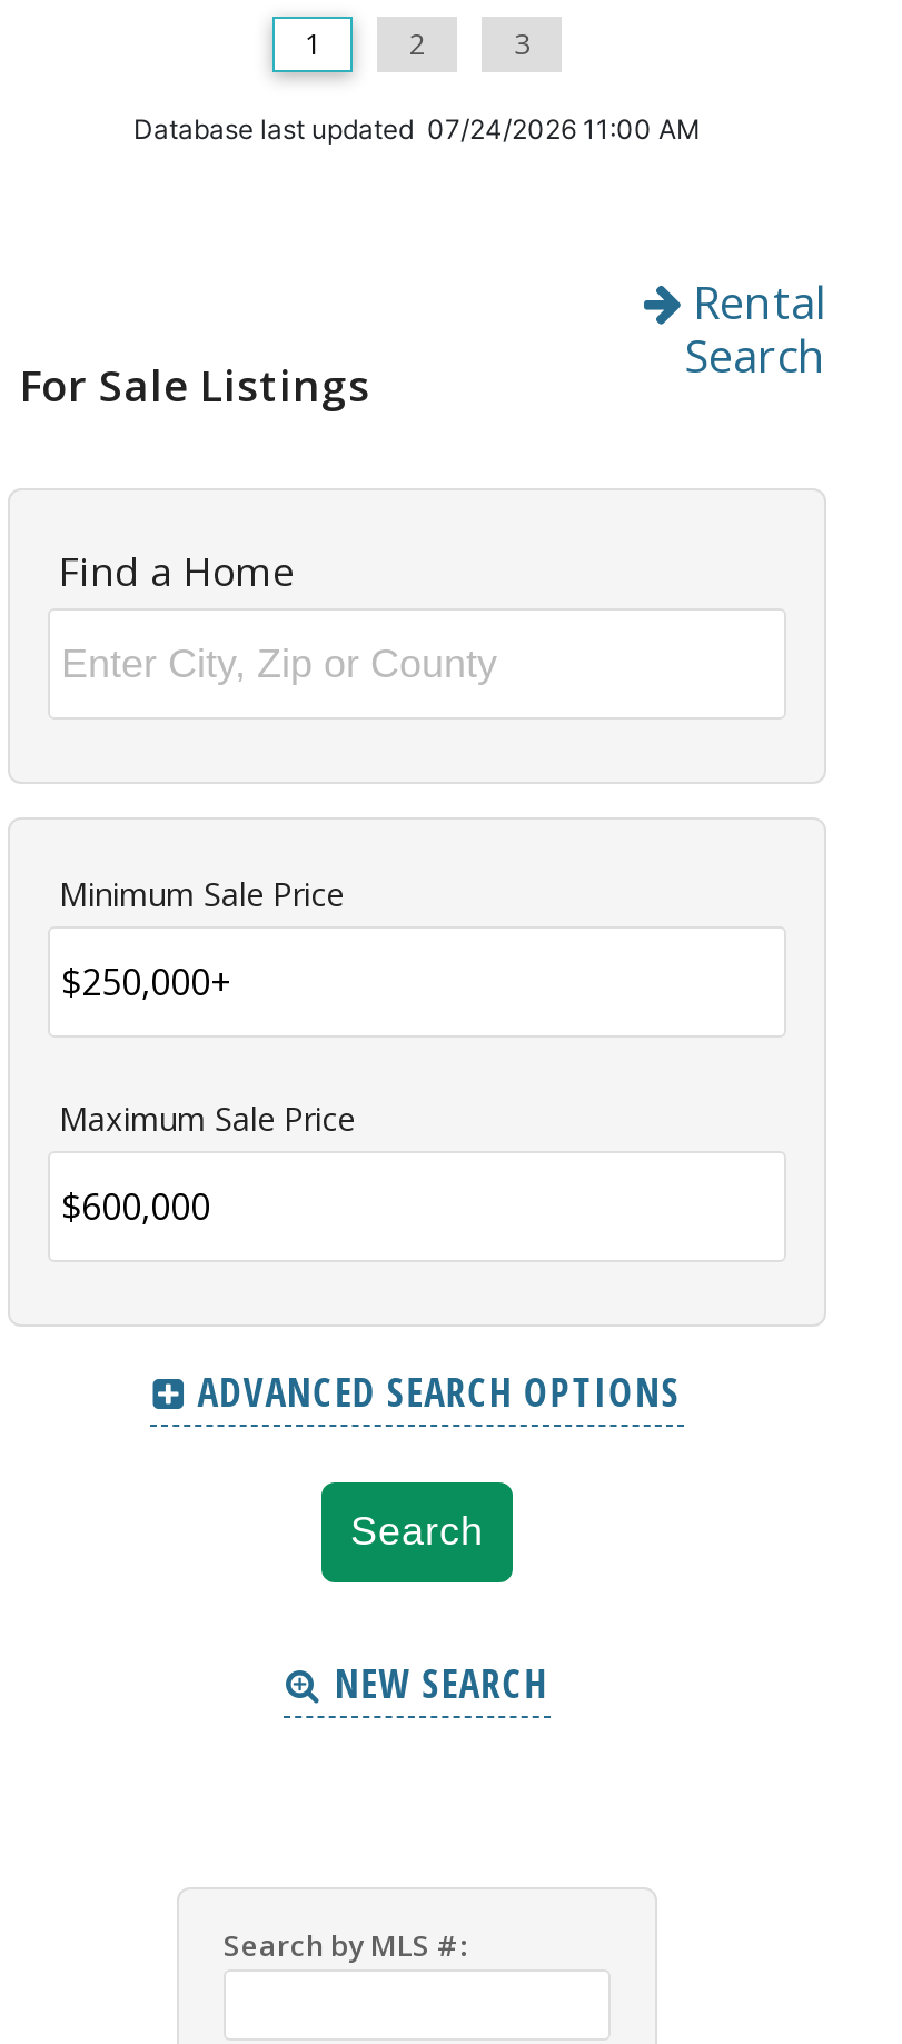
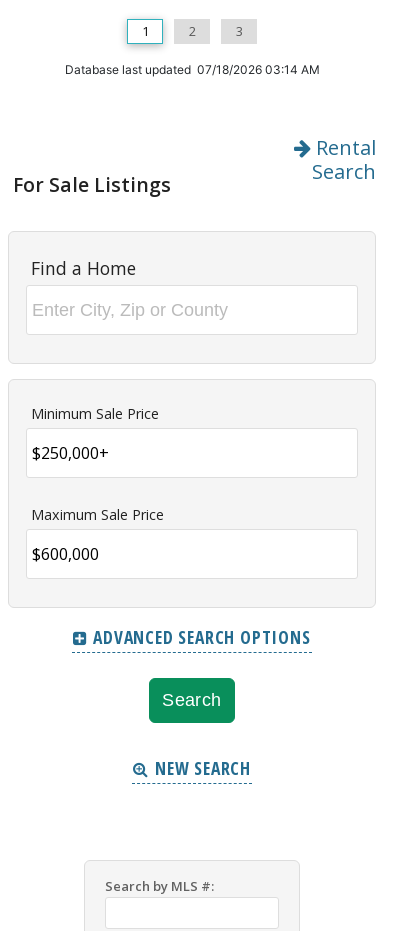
[133,113,701,147] Database last updated 07/24/2026 11:00 AM -> [64,62,319,77] Database last updated 07/18/2026 03:14 AM

